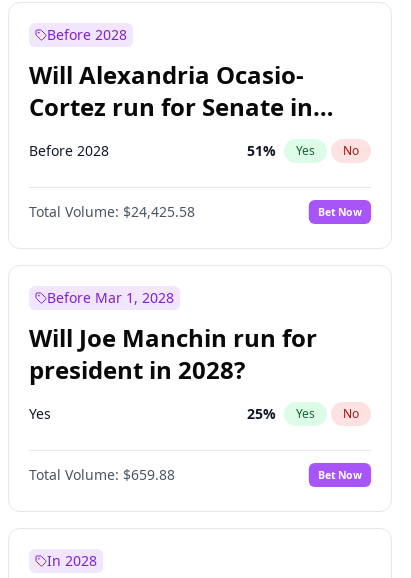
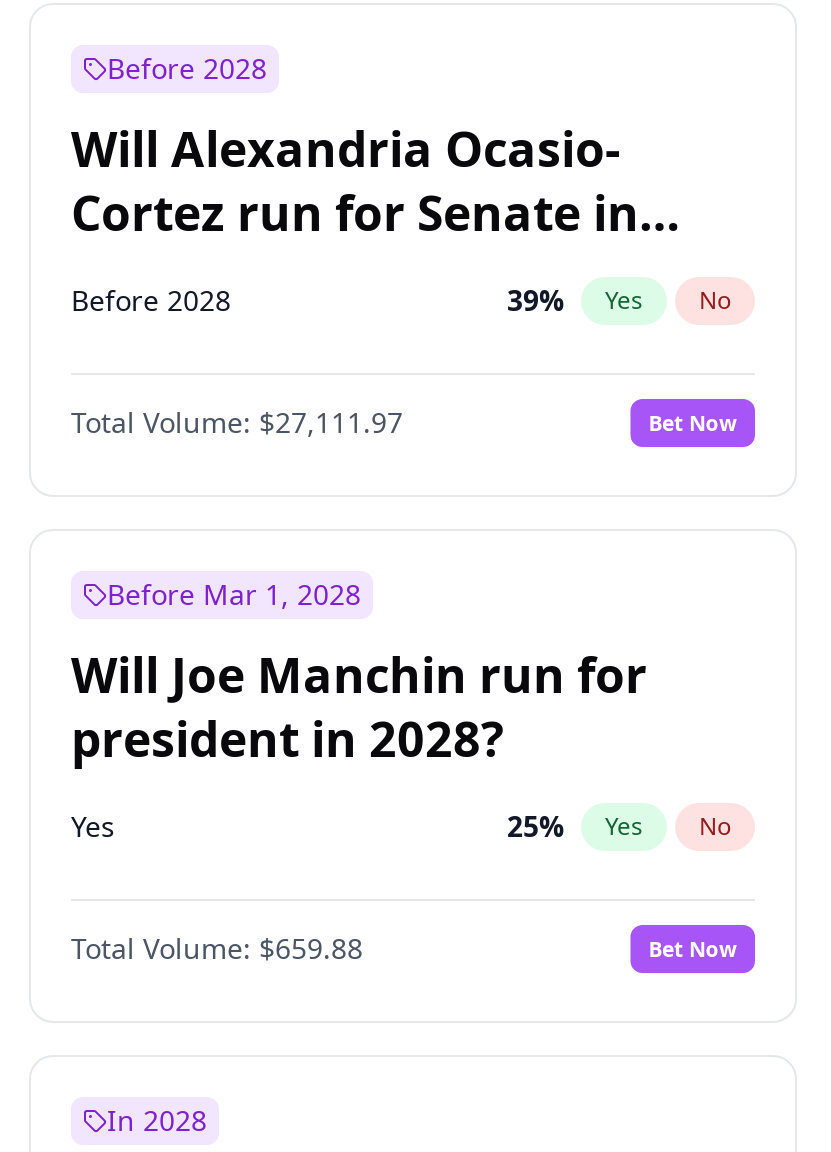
[247,141,359,160] 51% Yes No -> [507,281,731,319] 39% Yes No
[29,202,195,221] Total Volume: $24,425.58 -> [71,403,403,441] Total Volume: $27,111.97

